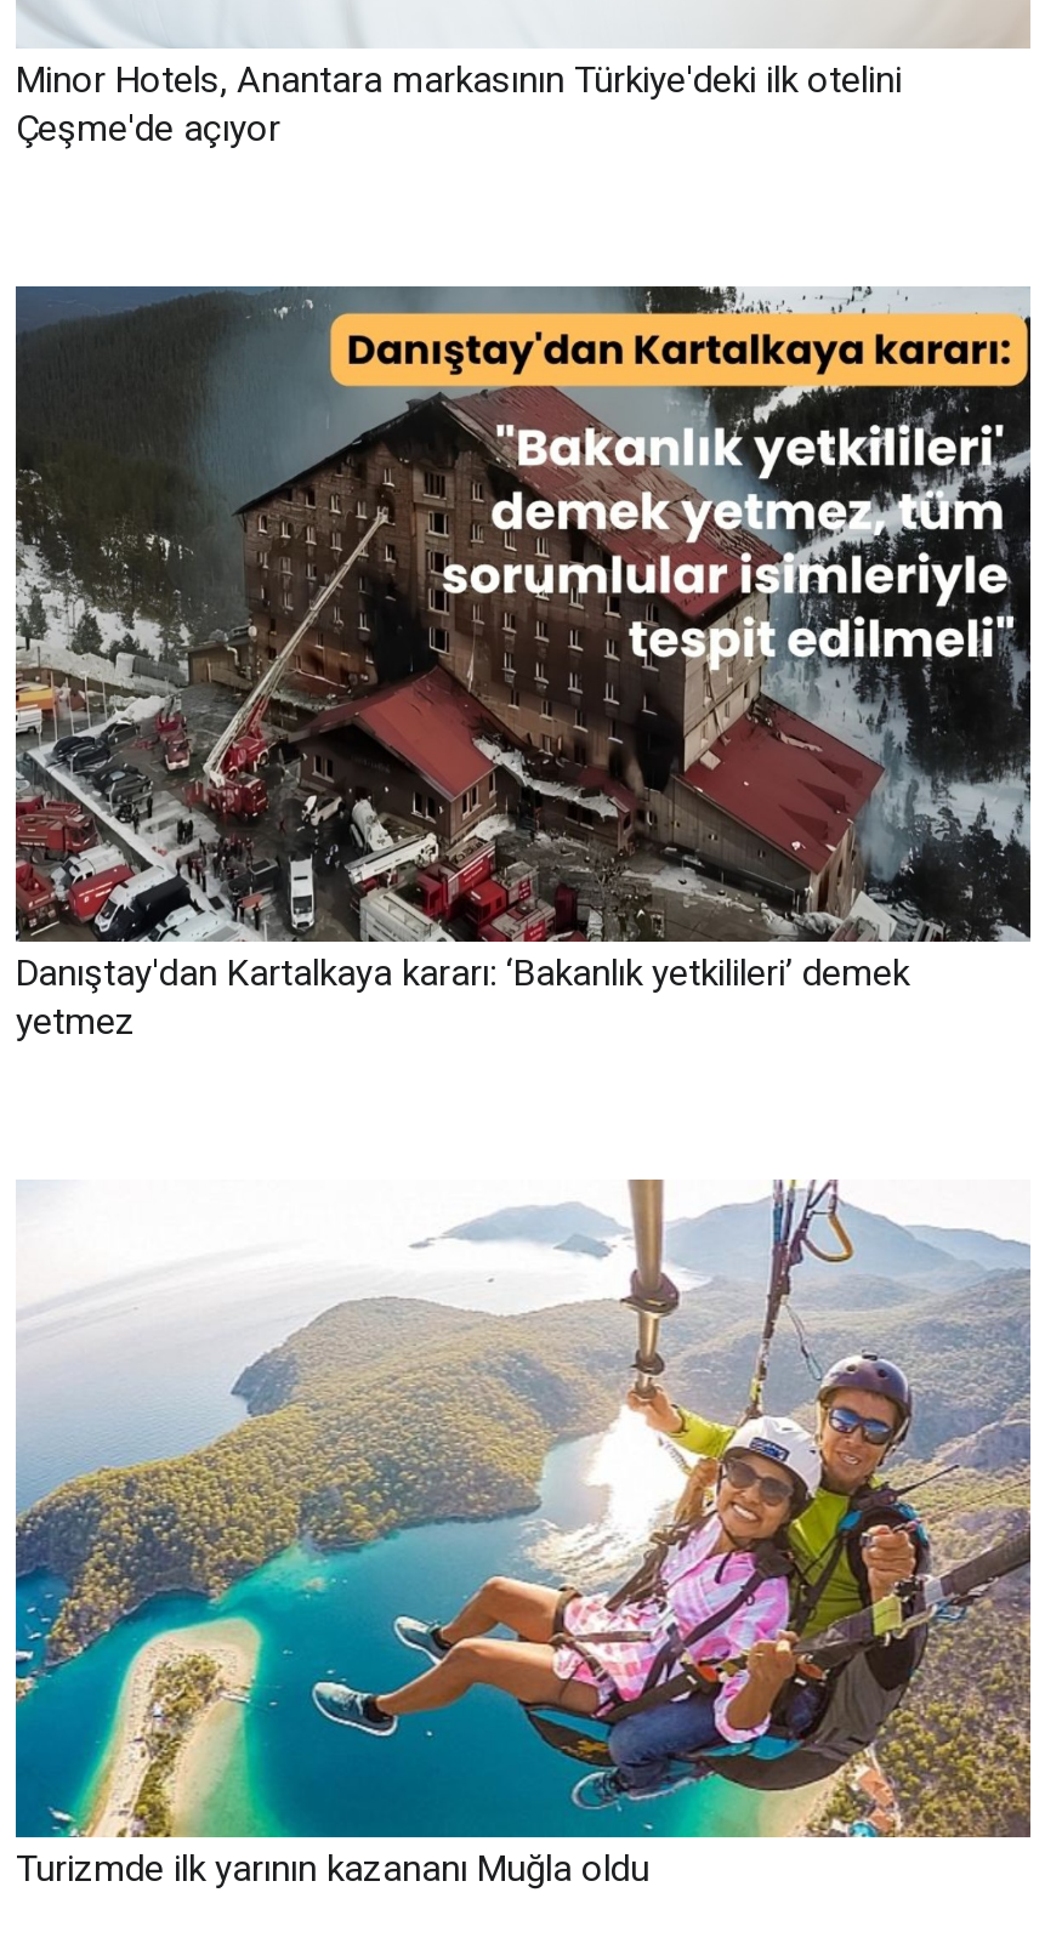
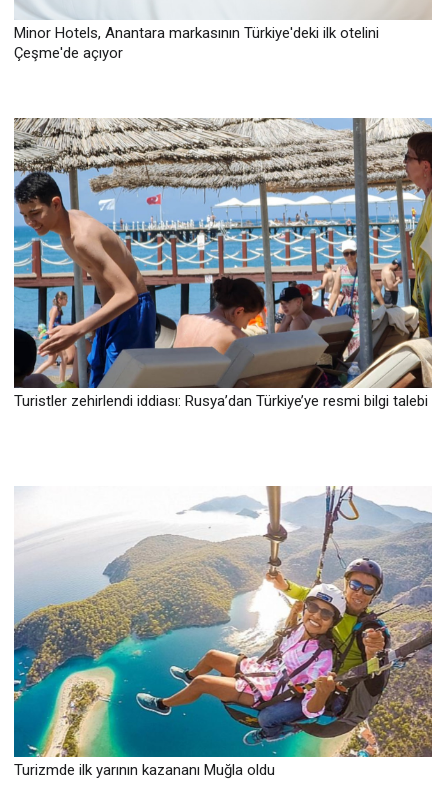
[13,284,1033,1044] [image] | Danıştay'dan Kartalkaya kararı: ‘Bakanlık yetkilileri’ demek | yetmez -> [13,118,433,410] [image] | Turistler zehirlendi iddiası: Rusya’dan Türkiye’ye resmi bilgi talebi

